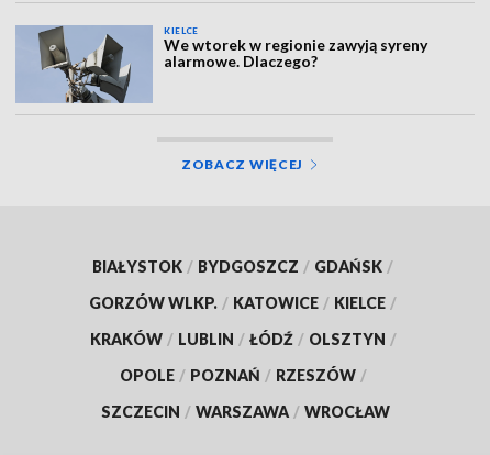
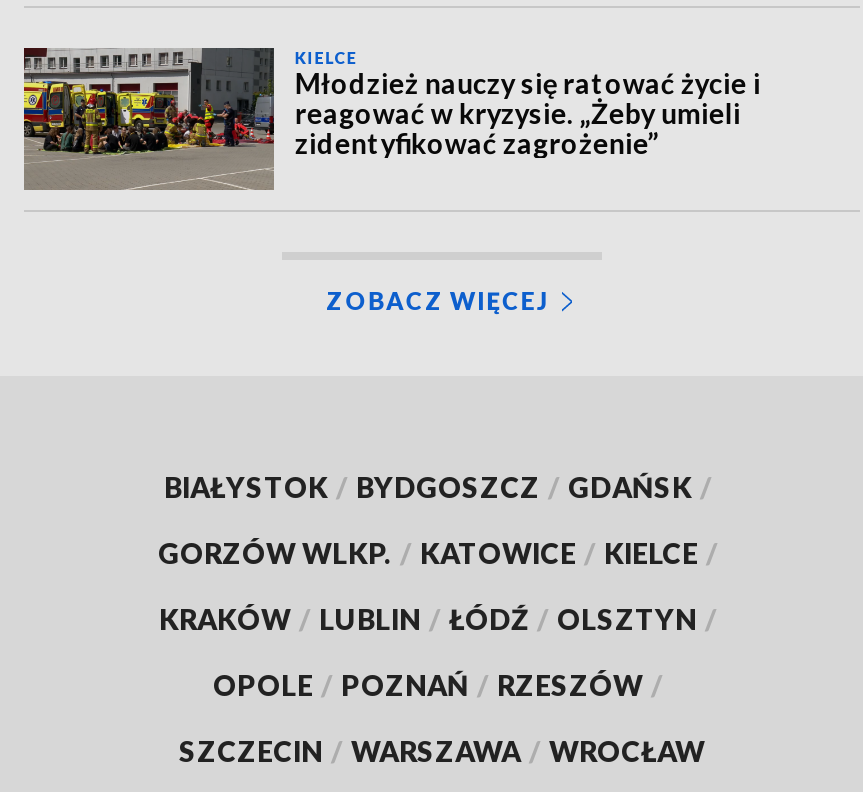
[15,25,428,104] [image] | We wtorek w regionie zawyją syreny | alarmowe. Dlaczego? -> [22,46,761,190] [image] | Młodzież nauczy się ratować życie i | reagować w kryzysie. „Żeby umieli | zidentyfikować zagrożenie”

